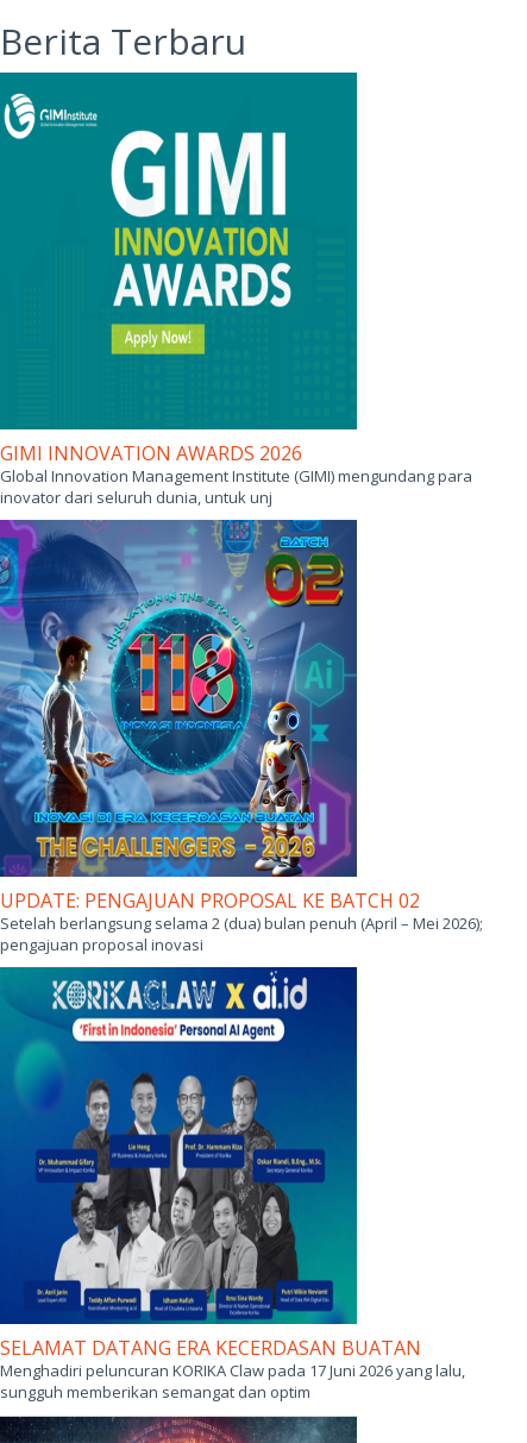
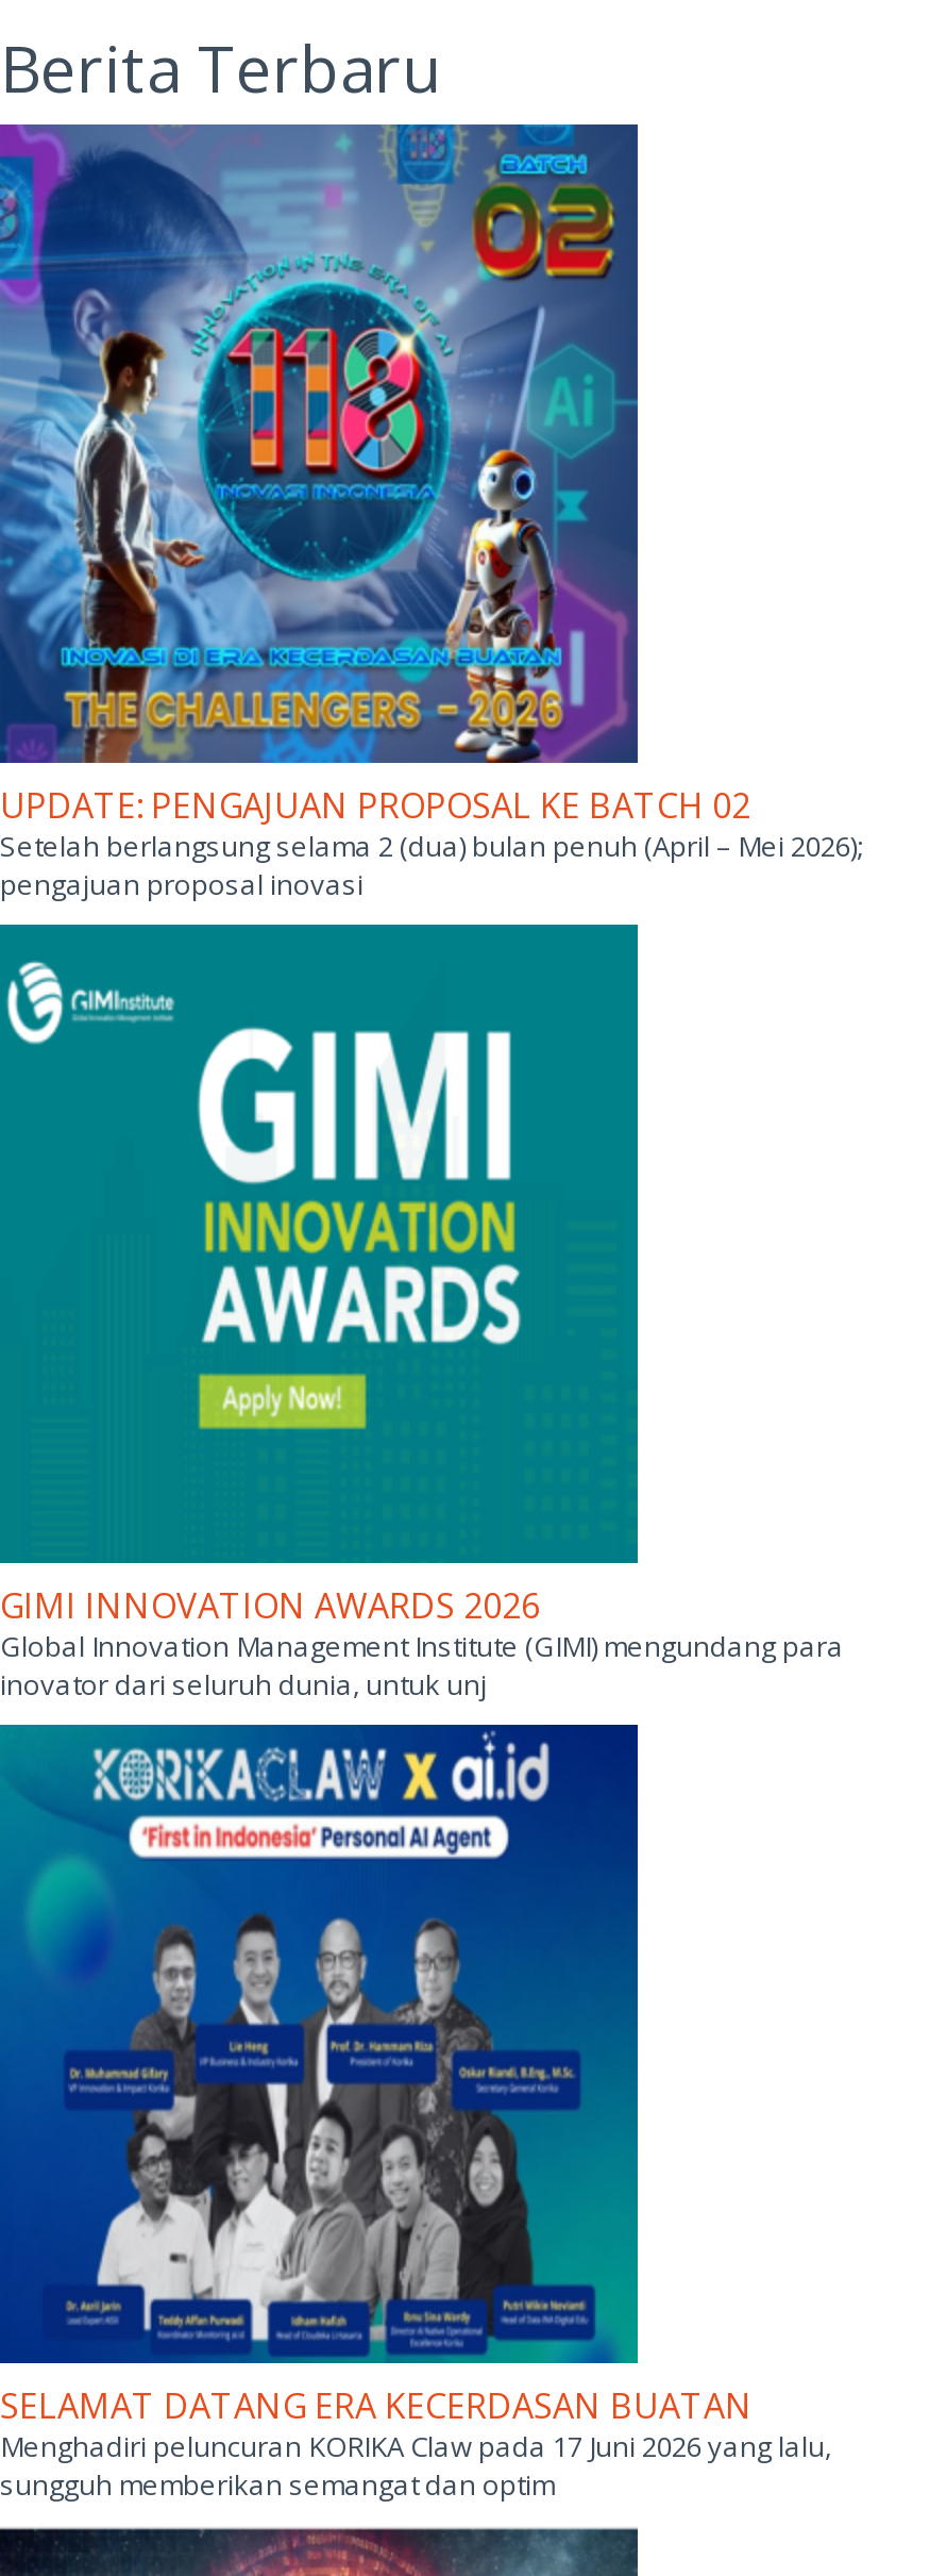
moved [0,94,94,138] -> [0,963,168,1042]: [image]
moved [0,152,472,508] -> [0,1067,844,1704]: [image] | GIMI INNOVATION AWARDS 2026 | Global Innovation Management Institute (GIMI) mengundang para | inovator dari seluruh dunia, untuk unj
moved [0,519,483,955] -> [0,122,863,903]: [image] | UPDATE: PENGAJUAN PROPOSAL KE BATCH 02 | Setelah berlangsung selama 2 (dua) bulan penuh (April – Mei 2026); | pengajuan proposal inovasi

